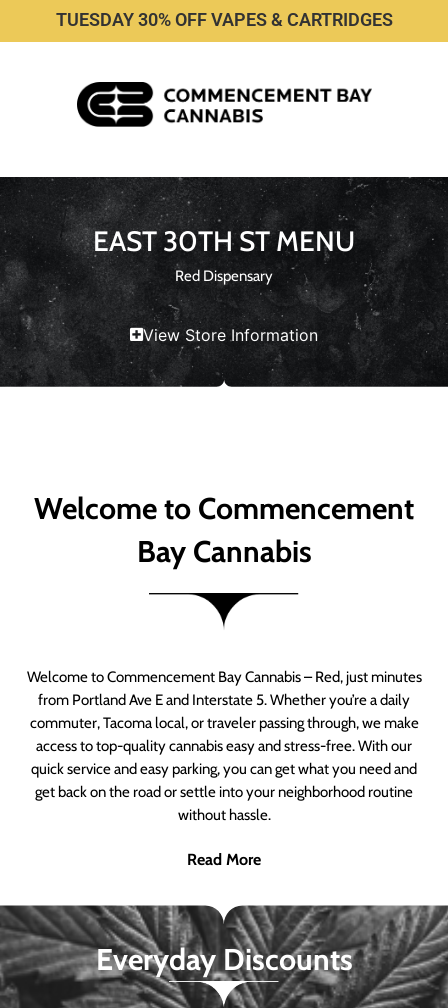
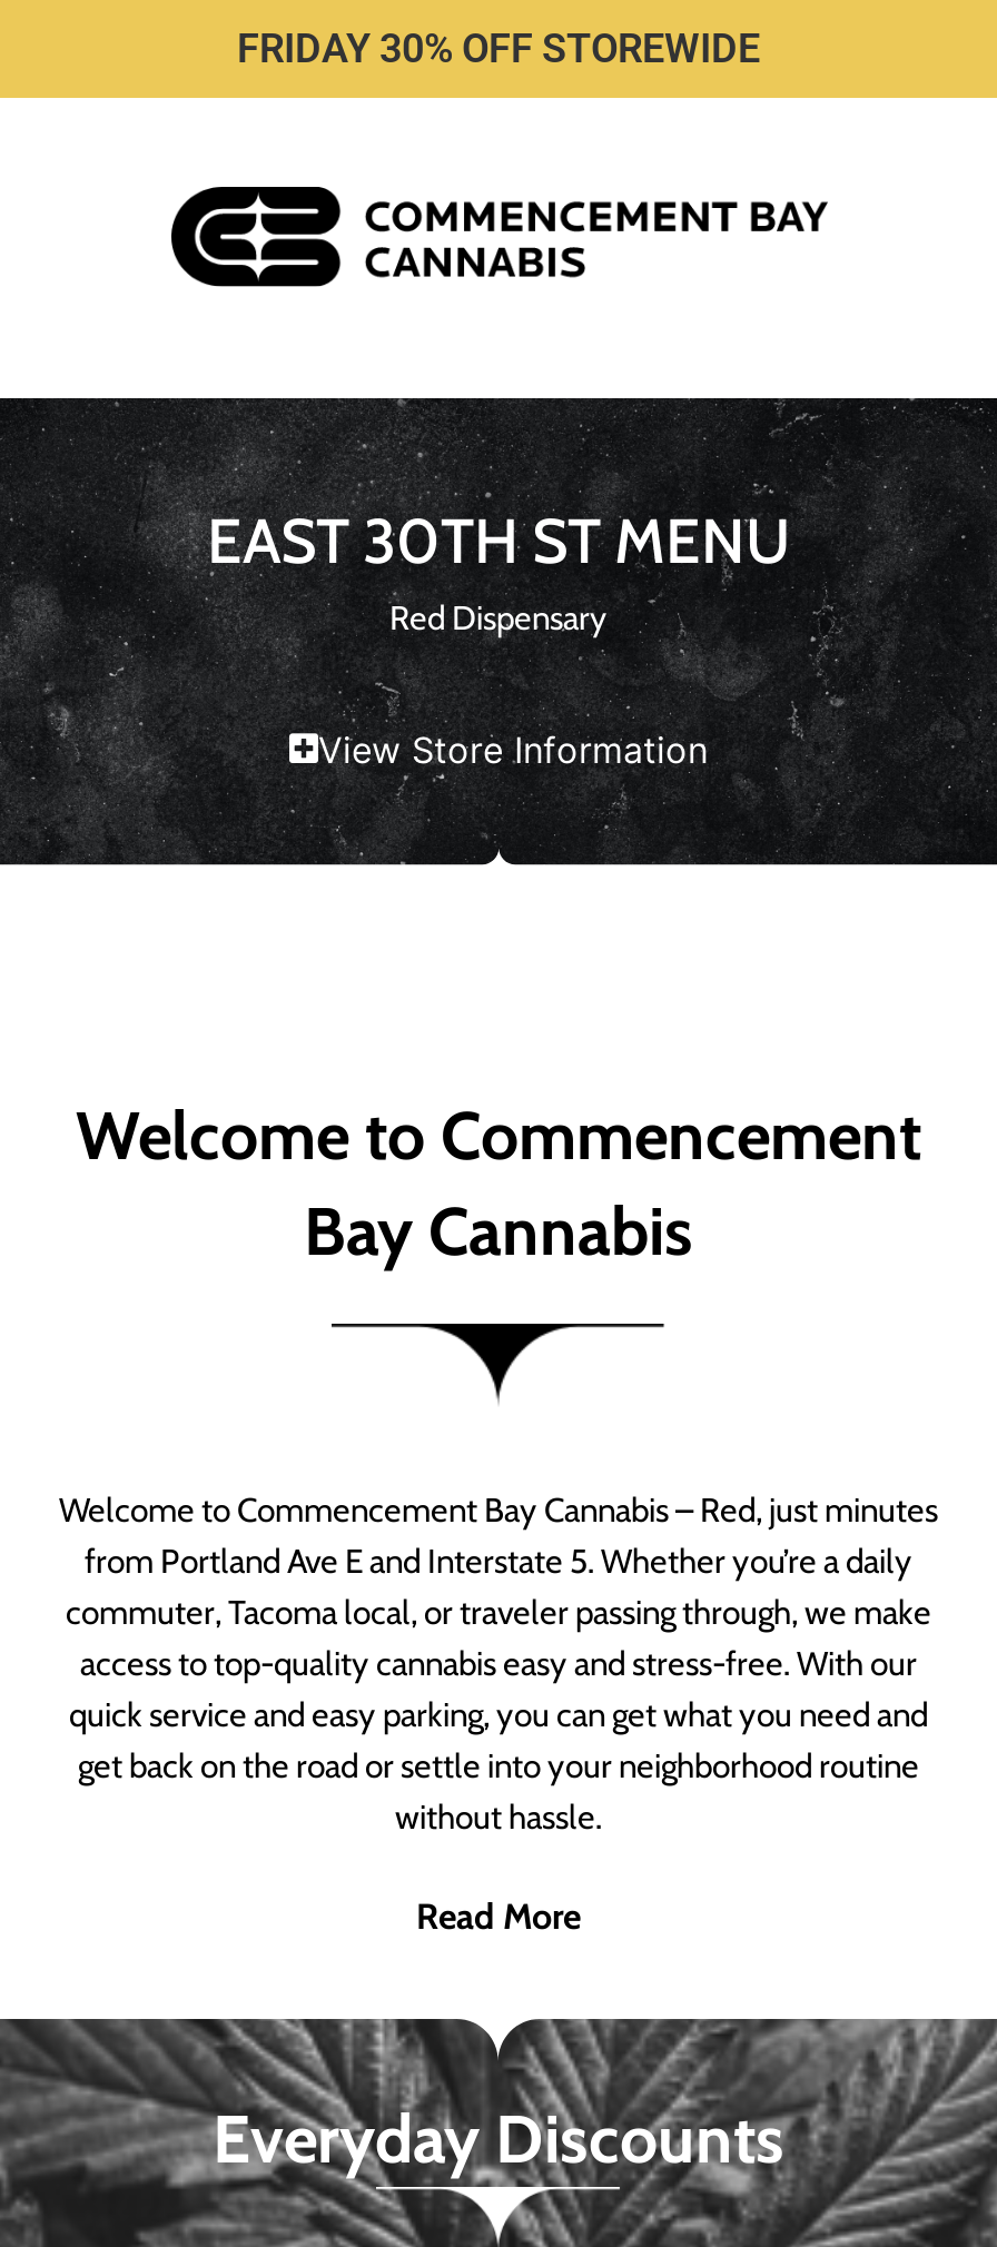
[55,9,392,30] TUESDAY 30% OFF VAPES & CARTRIDGES -> [237,24,760,71] FRIDAY 30% OFF STOREWIDE

